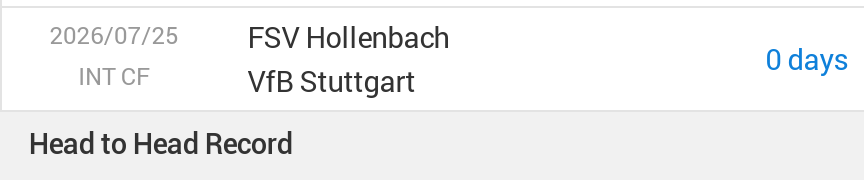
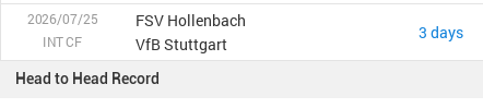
[765,40,847,78] 0 days -> [418,22,463,42] 3 days

